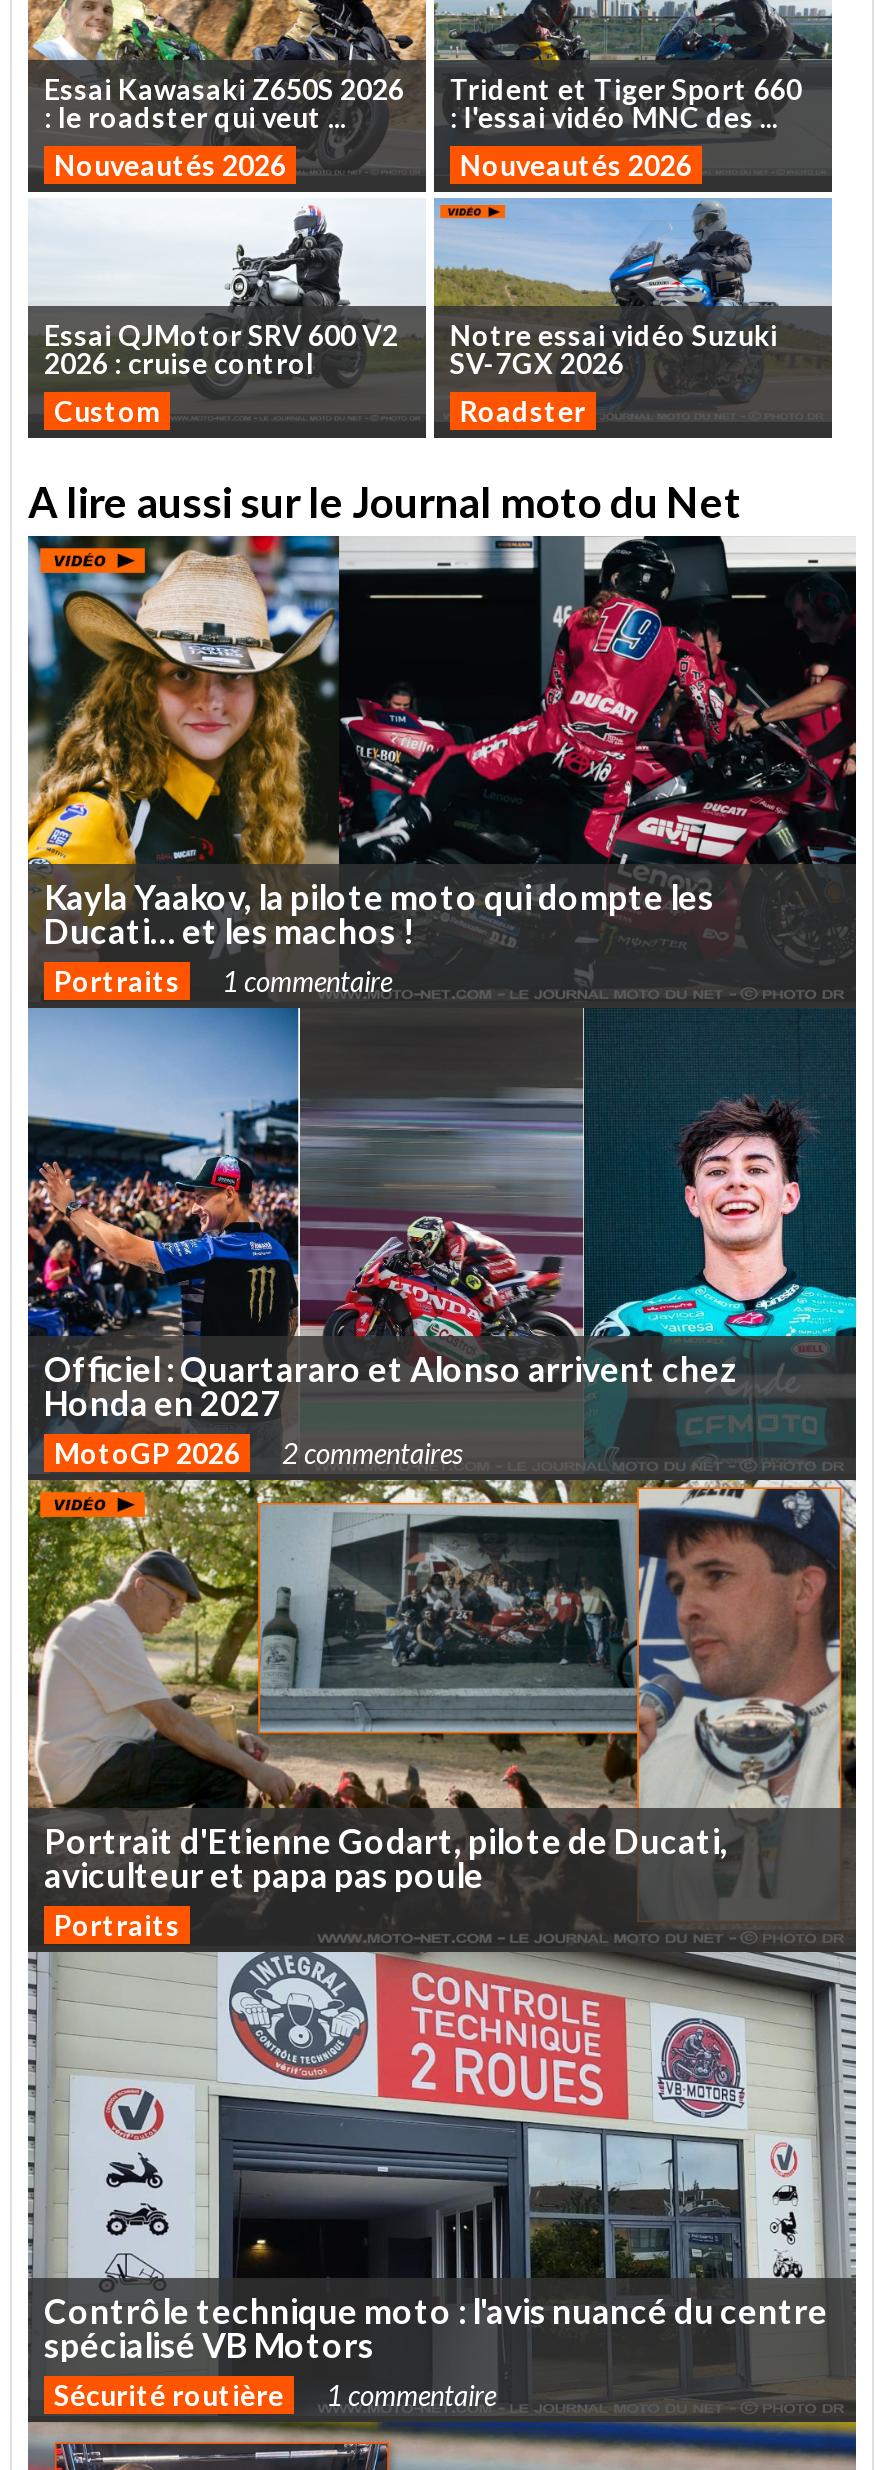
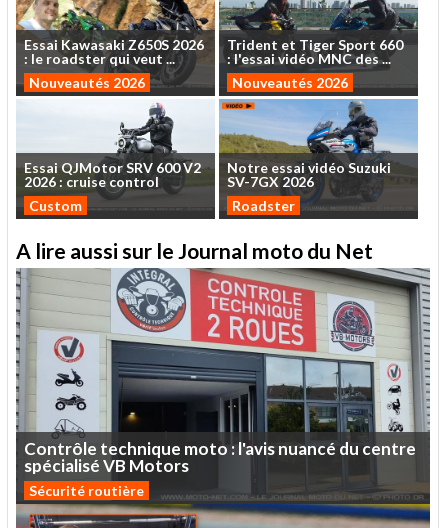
[28,534,858,998] [image] | Kayla Yaakov, la pilote moto qui dompte les | Ducati… et les machos ! | Portraits | 1 commentaire -> none
[26,1008,858,1954] [image] | Officiel : Quartararo et Alonso arrivent chez | Honda en 2027 | MotoGP 2026 | 2 commentaires -> none
[44,1819,728,1941] Portrait d'Etienne Godart, pilote de Ducati, | aviculteur et papa pas poule | Portraits -> none
[326,2379,496,2413] 1 commentaire -> none

